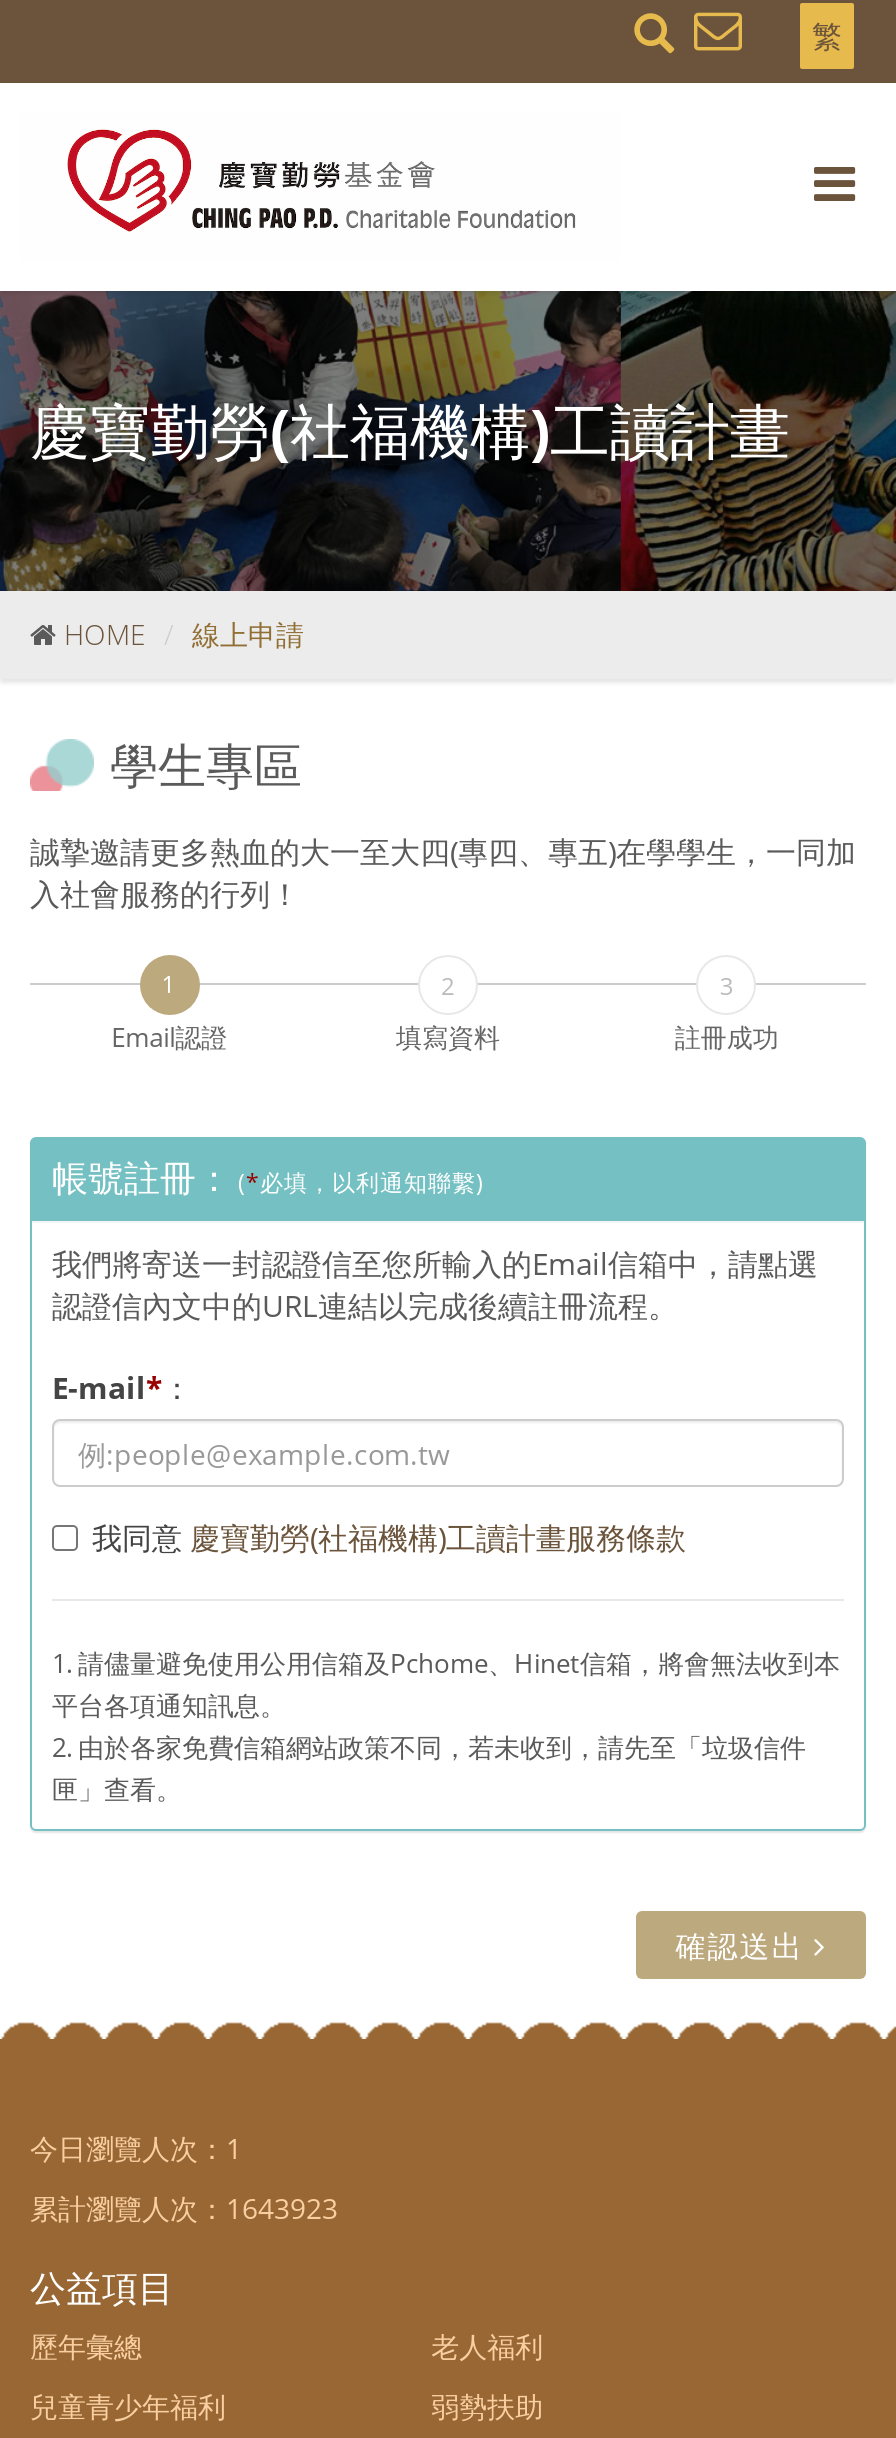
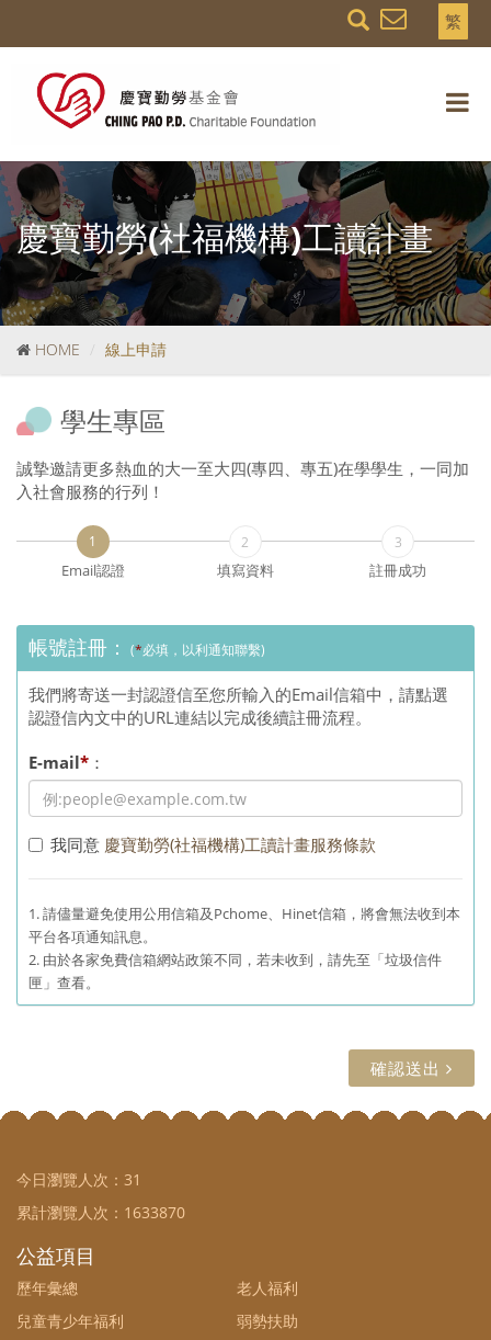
[30,2130,242,2168] 今日瀏覽人次：1 -> [16,1169,141,1190] 今日瀏覽人次：31
[30,2190,338,2228] 累計瀏覽人次：1643923 -> [16,1202,185,1223] 累計瀏覽人次：1633870

